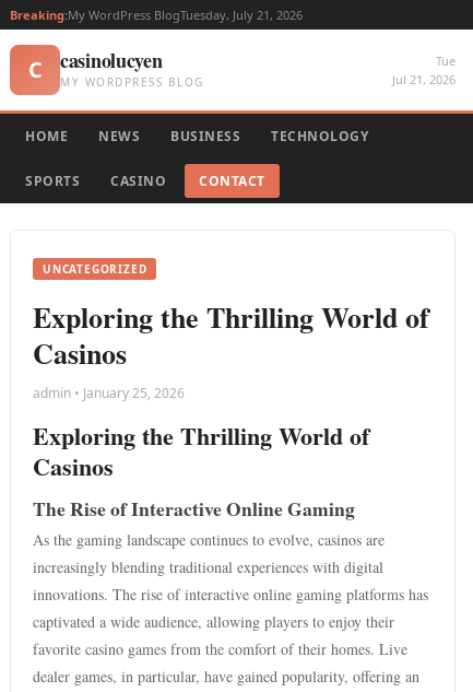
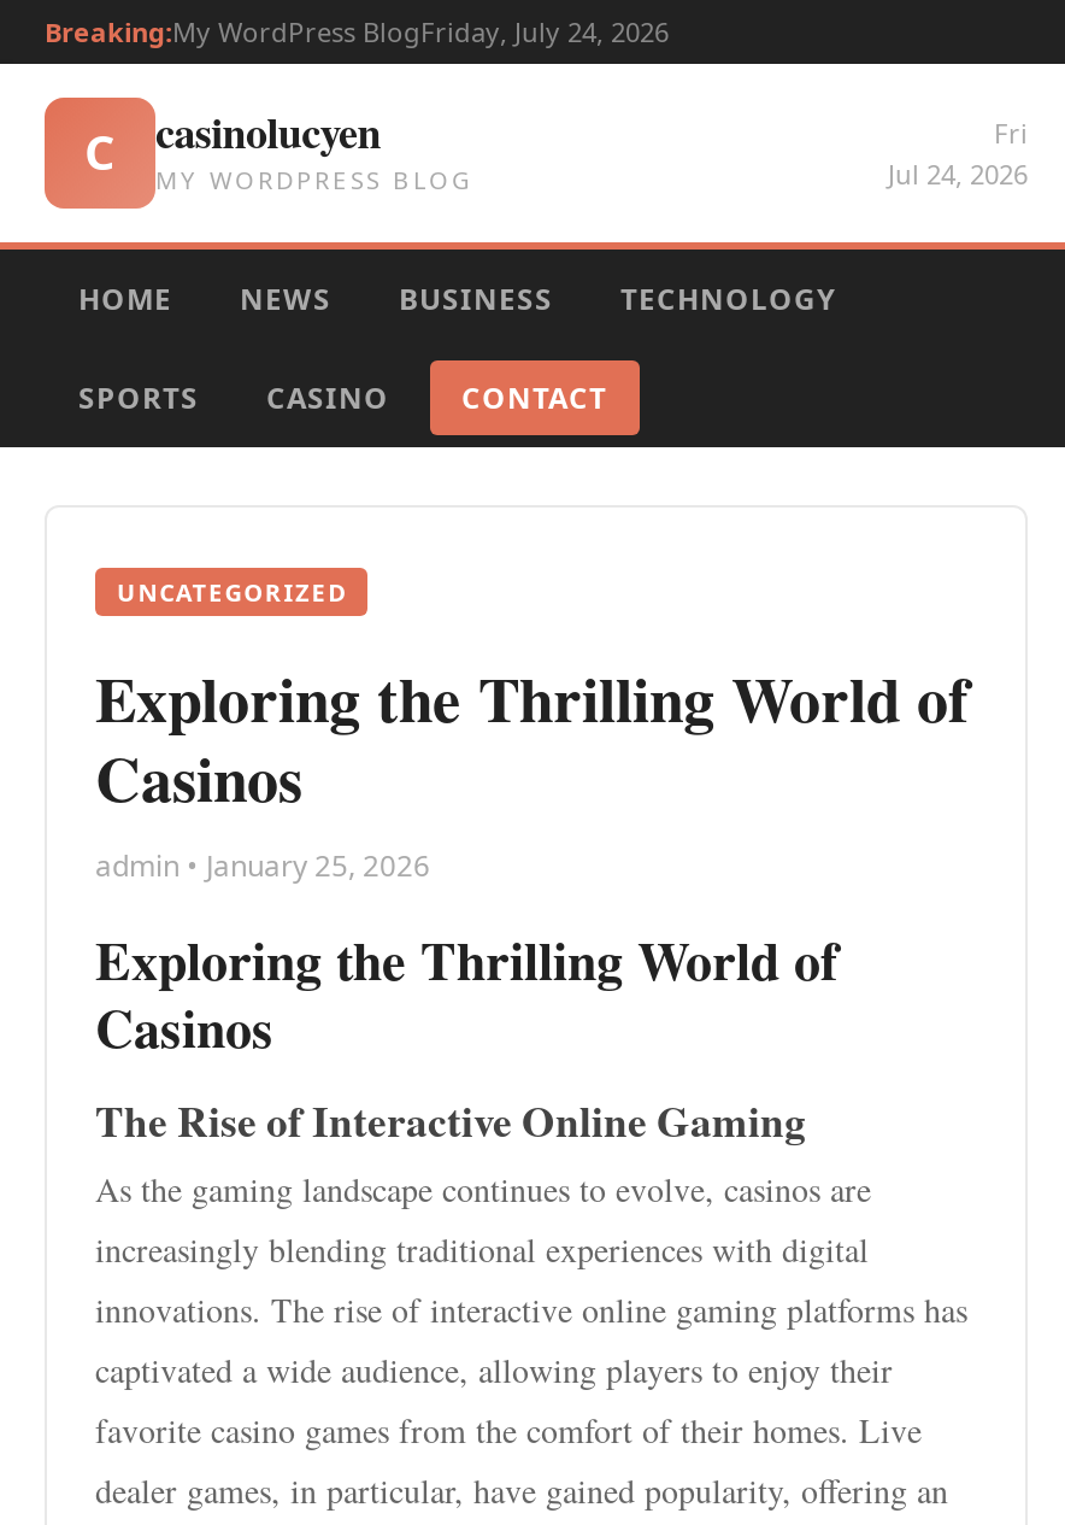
[10,7,303,23] Breaking:My WordPress BlogTuesday, July 21, 2026 -> [45,13,669,49] Breaking:My WordPress BlogFriday, July 24, 2026
[392,52,456,87] Tue | Jul 21, 2026 -> [888,115,1028,192] Fri | Jul 24, 2026

